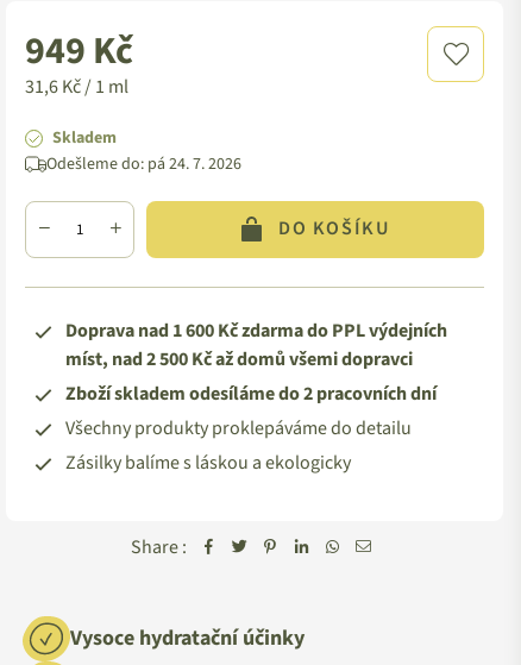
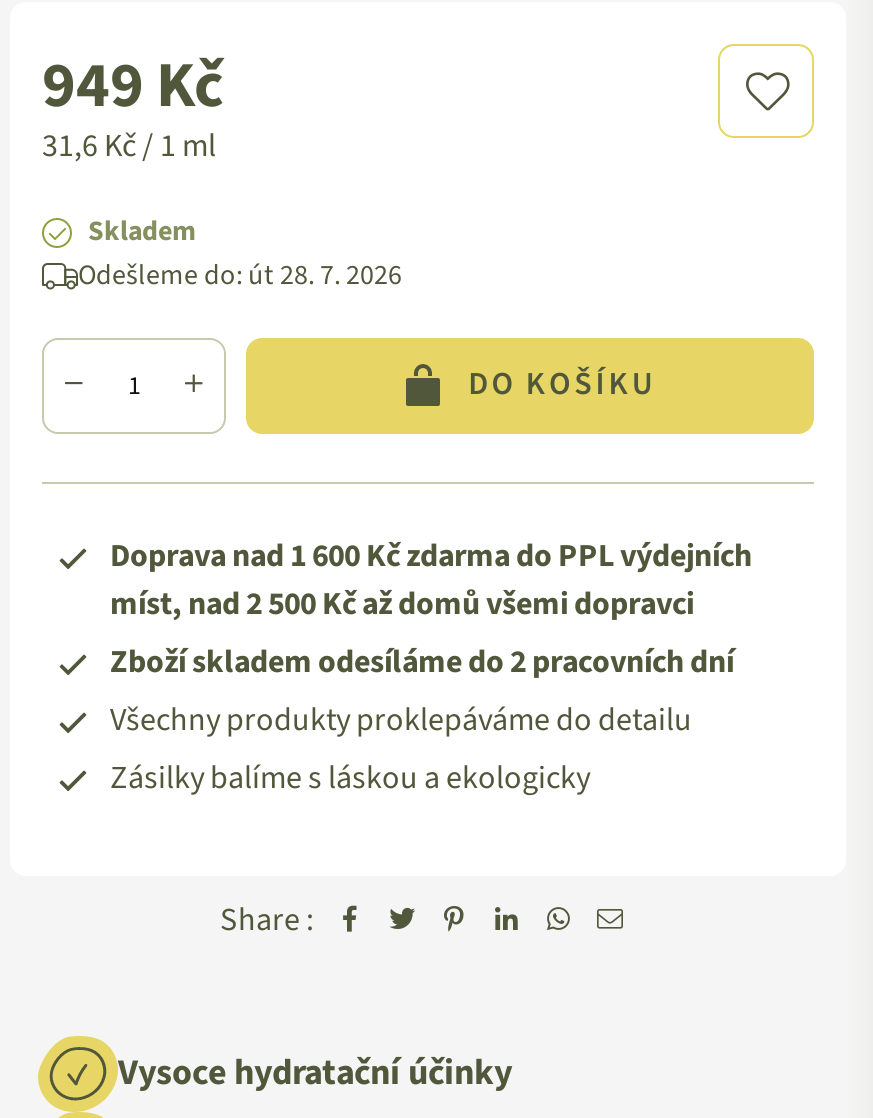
[46,152,241,176] Odešleme do: pá 24. 7. 2026 -> [78,256,402,296] Odešleme do: út 28. 7. 2026

